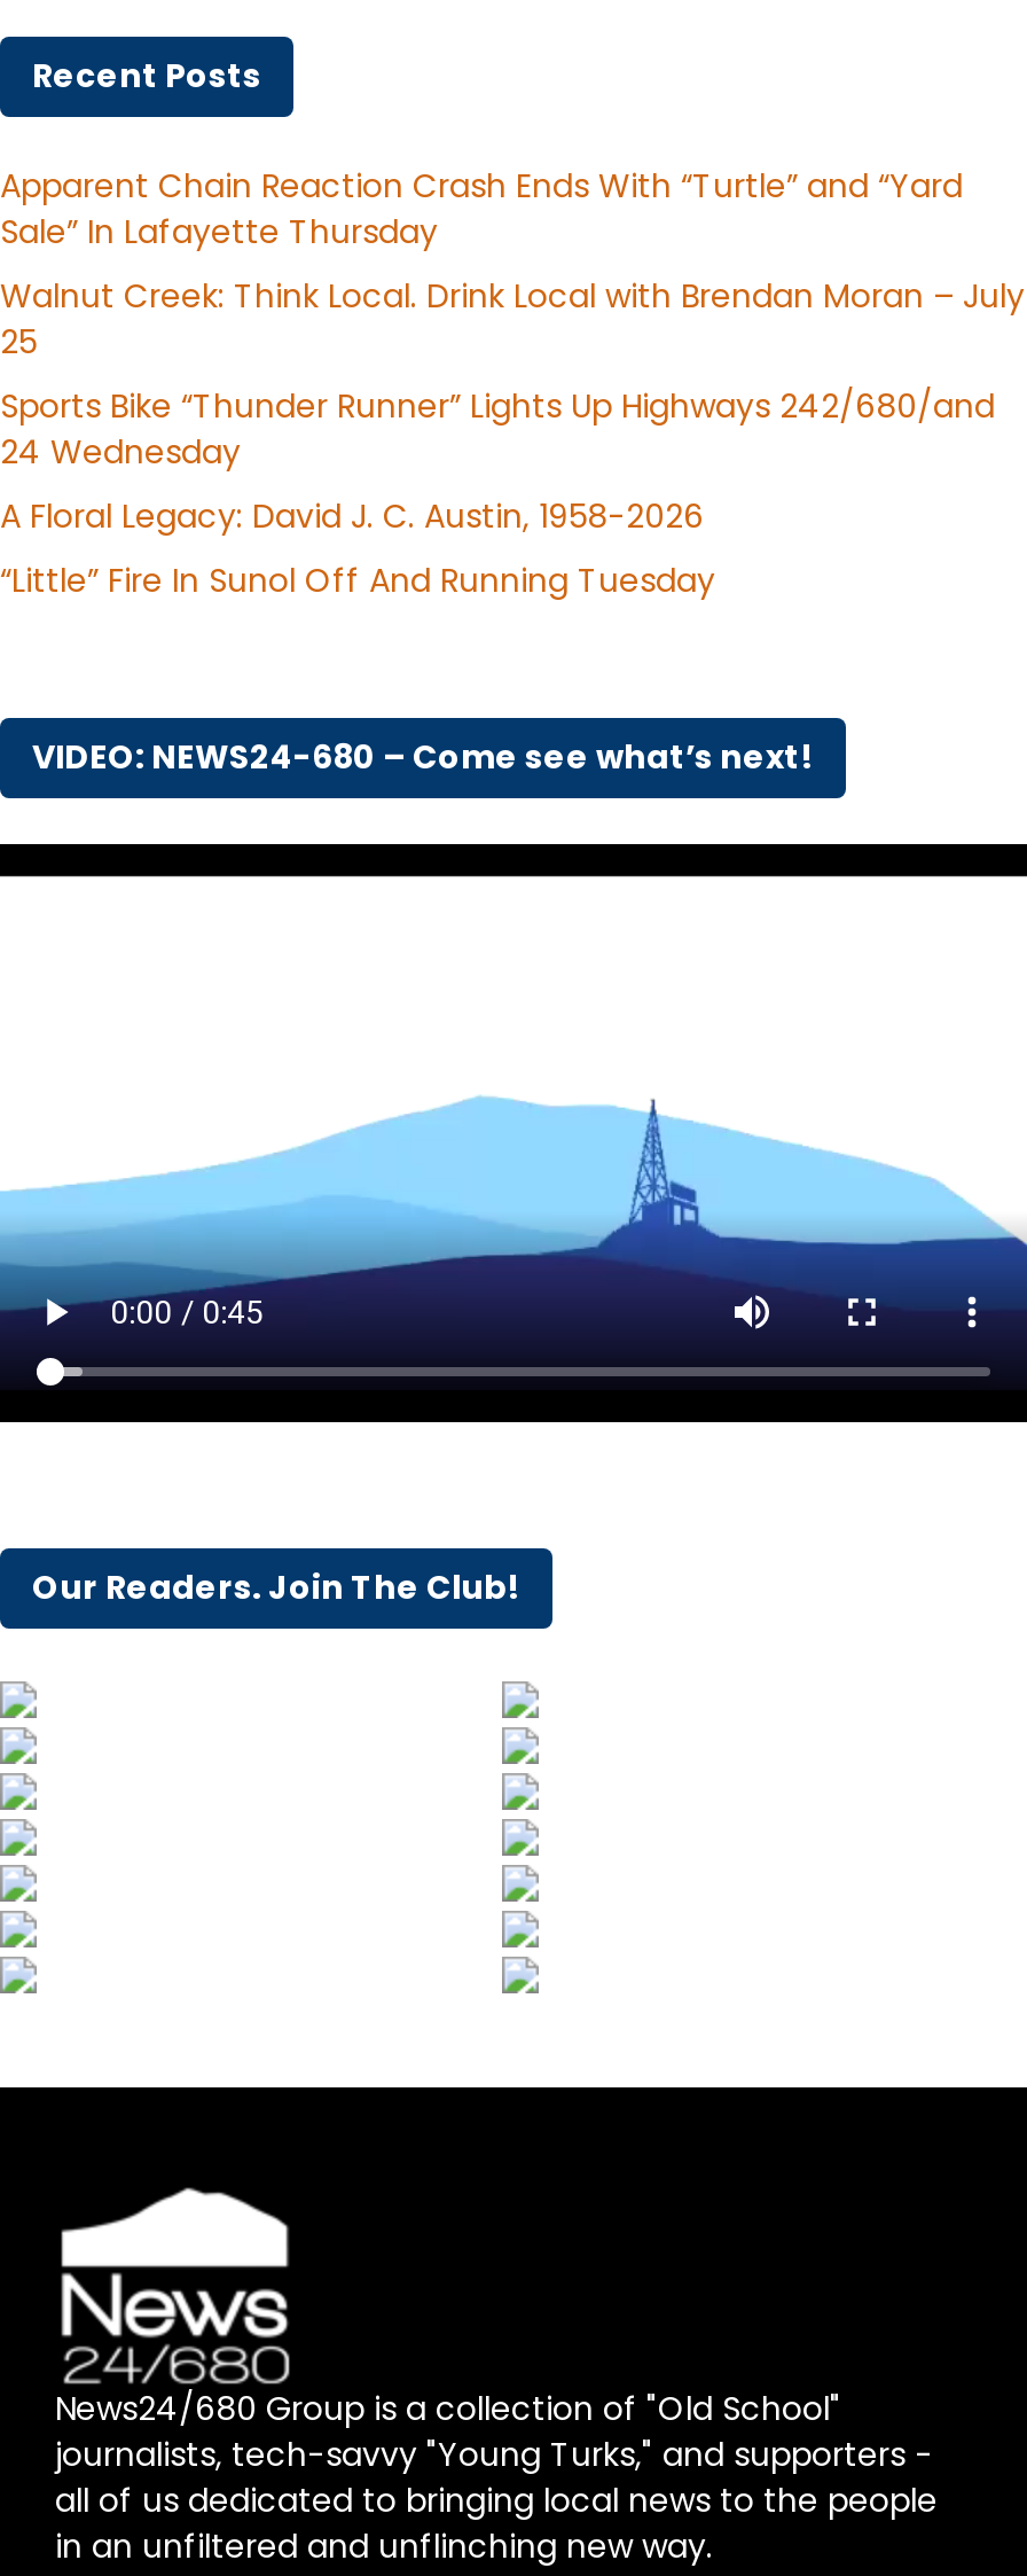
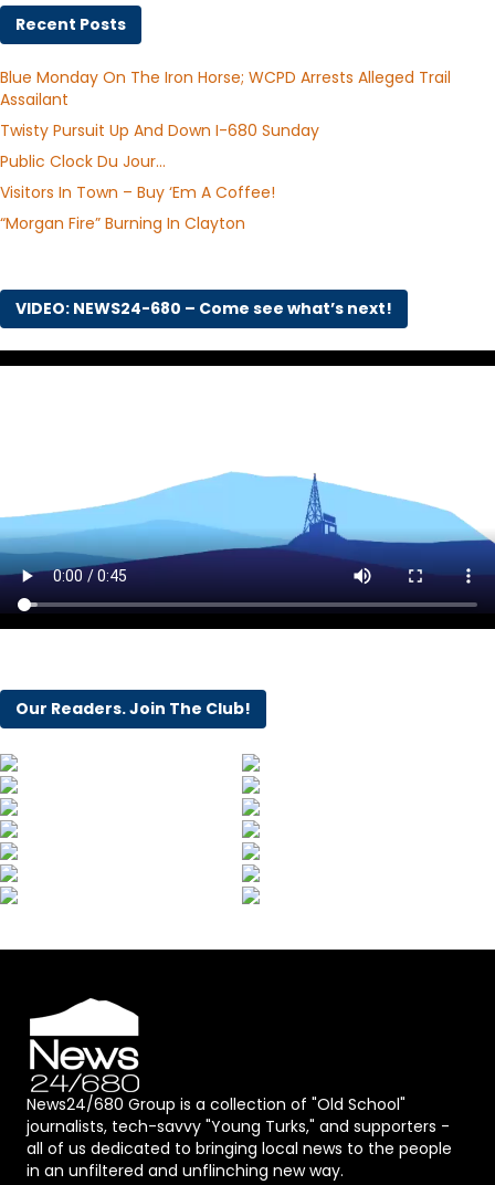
[0,163,1025,604] Apparent Chain Reaction Crash Ends With “Turtle” and “Yard | Sale” In Lafayette Thursday | Walnut Creek: Think Local. Drink Local with Brendan Moran – July | 25 | Sports Bike “Thunder Runner” Lights Up Highways 242/680/and | 24 Wednesday | A Floral Legacy: David J. C. Austin, 1958-2026 | “Little” Fire In Sunol Off And Running Tuesday -> [0,66,451,234] Blue Monday On The Iron Horse; WCPD Arrests Alleged Trail | Assailant | Twisty Pursuit Up And Down I-680 Sunday | Public Clock Du Jour… | Visitors In Town – Buy ‘Em A Coffee! | “Morgan Fire” Burning In Clayton

